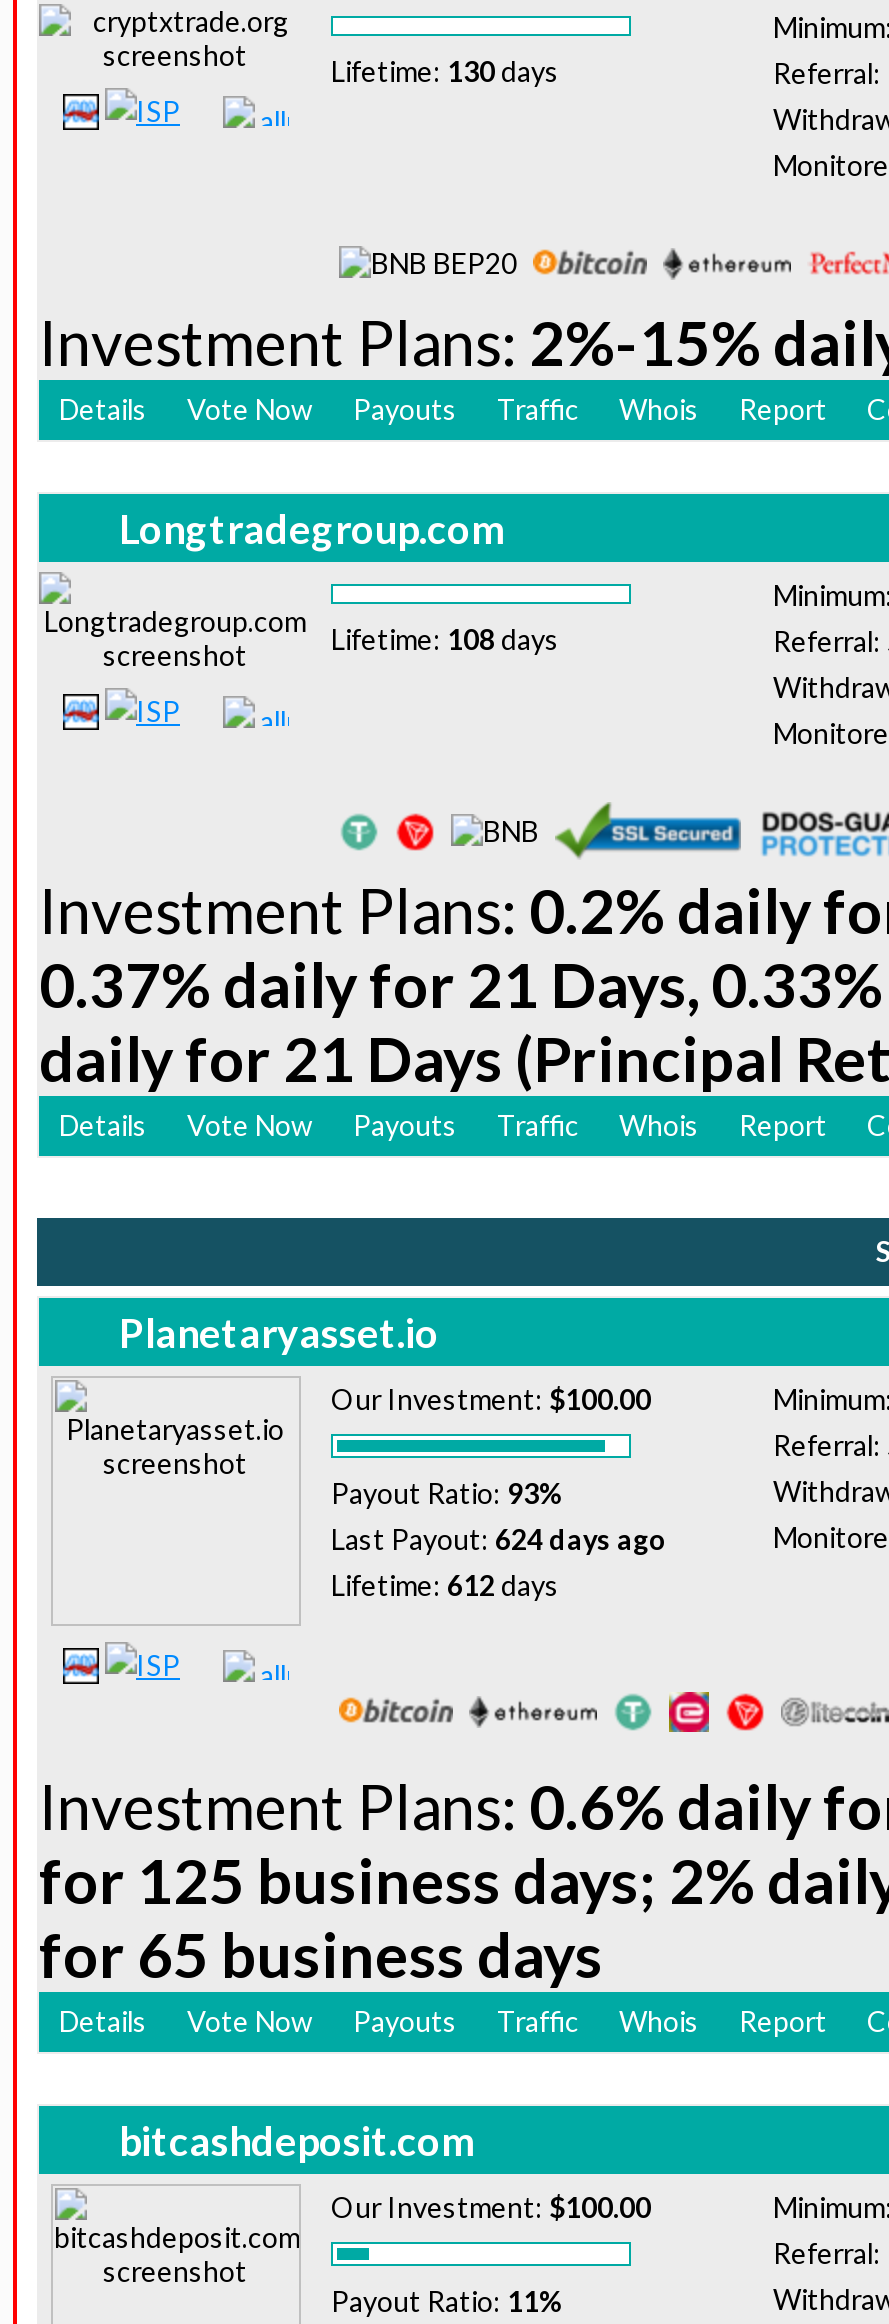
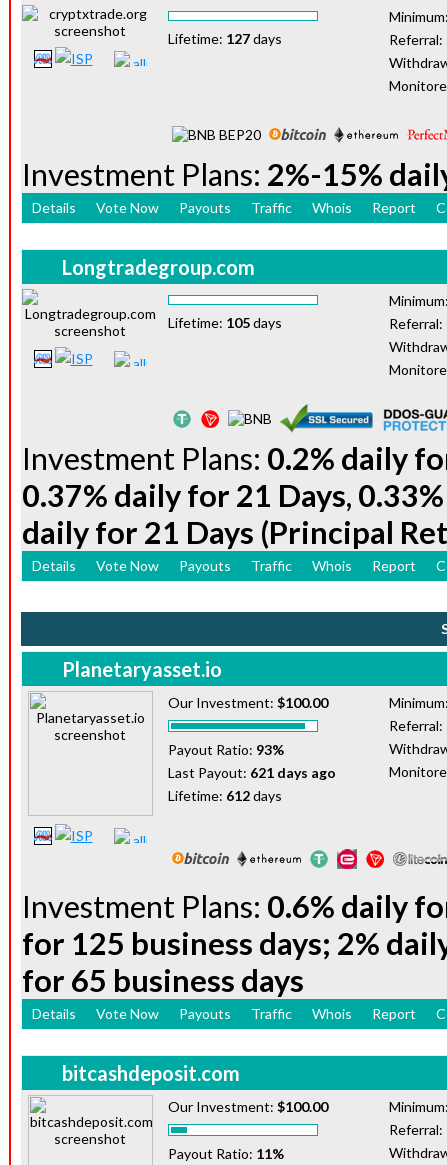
[331,54,559,88] Lifetime: 130 days -> [168,30,282,47] Lifetime: 127 days
[331,622,559,656] Lifetime: 108 days -> [168,314,282,331] Lifetime: 105 days
[331,1522,667,1556] Last Payout: 624 days ago -> [168,764,336,781] Last Payout: 621 days ago

